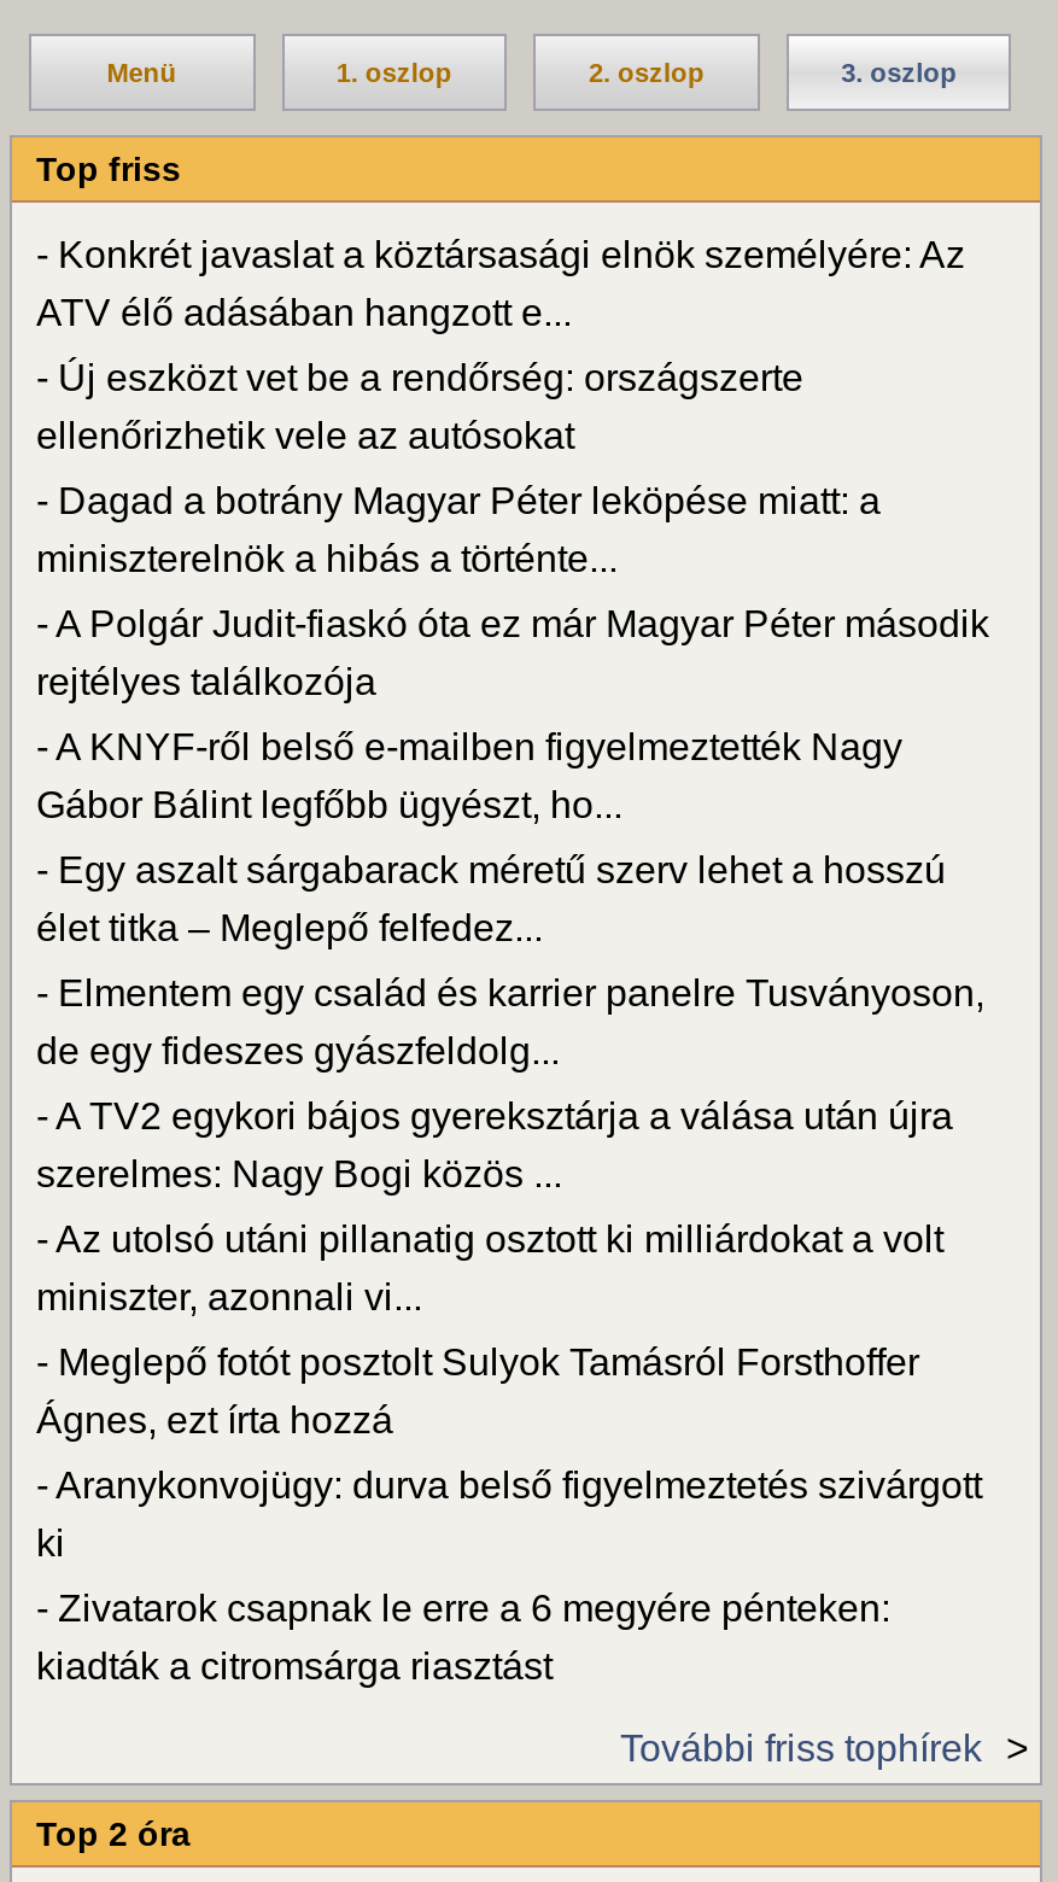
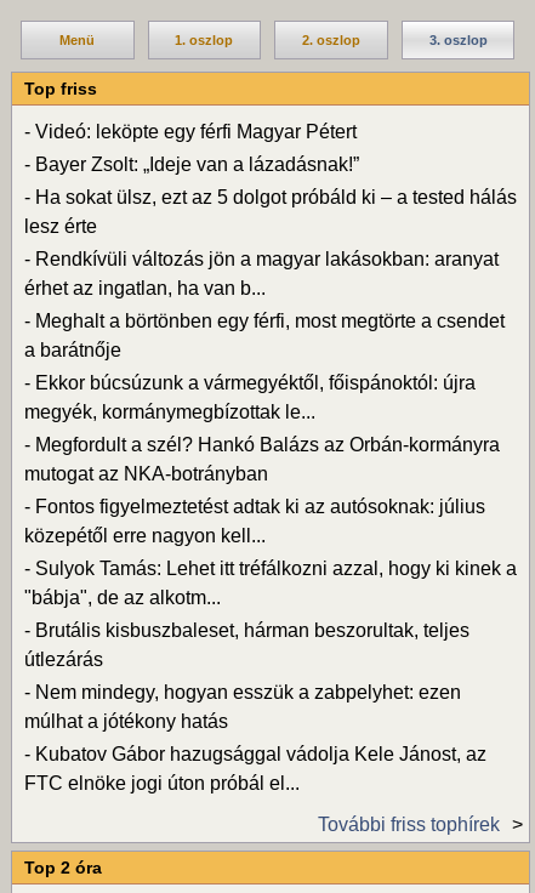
[36,234,965,333] - Konkrét javaslat a köztársasági elnök személyére: Az | ATV élő adásában hangzott e... -> [24,121,357,142] - Videó: leköpte egy férfi Magyar Pétert
[36,357,803,456] - Új eszközt vet be a rendőrség: országszerte | ellenőrizhetik vele az autósokat -> [24,154,359,175] - Bayer Zsolt: „Ideje van a lázadásnak!”
[36,480,881,579] - Dagad a botrány Magyar Péter leköpése miatt: a | miniszterelnök a hibás a történte... -> [24,187,517,237] - Ha sokat ülsz, ezt az 5 dolgot próbáld ki – a tested hálás | lesz érte
[36,603,989,702] - A Polgár Judit-fiaskó óta ez már Magyar Péter második | rejtélyes találkozója -> [24,249,499,298] - Rendkívüli változás jön a magyar lakásokban: aranyat | érhet az ingatlan, ha van b...
[36,726,902,825] - A KNYF-ről belső e-mailben figyelmeztették Nagy | Gábor Bálint legfőbb ügyészt, ho... -> [24,311,505,360] - Meghalt a börtönben egy férfi, most megtörte a csendet | a barátnője
[36,849,946,948] - Egy aszalt sárgabarack méretű szerv lehet a hosszú | élet titka – Meglepő felfedez... -> [24,372,476,422] - Ekkor búcsúzunk a vármegyéktől, főispánoktól: újra | megyék, kormánymegbízottak le...
[36,972,984,1071] - Elmentem egy család és karrier panelre Tusványoson, | de egy fideszes gyászfeldolg... -> [24,434,500,484] - Megfordult a szél? Hankó Balázs az Orbán-kormányra | mutogat az NKA-botrányban
[36,1095,953,1194] - A TV2 egykori bájos gyereksztárja a válása után újra | szerelmes: Nagy Bogi közös ... -> [24,496,485,546] - Fontos figyelmeztetést adtak ki az autósoknak: július | közepétől erre nagyon kell...
[36,1218,943,1317] - Az utolsó utáni pillanatig osztott ki milliárdokat a volt | miniszter, azonnali vi... -> [24,558,517,608] - Sulyok Tamás: Lehet itt tréfálkozni azzal, hogy ki kinek a | "bábja", de az alkotm...
[36,1342,919,1440] - Meglepő fotót posztolt Sulyok Tamásról Forsthoffer | Ágnes, ezt írta hozzá -> [24,620,469,670] - Brutális kisbuszbaleset, hárman beszorultak, teljes | útlezárás
[36,1465,982,1564] - Aranykonvojügy: durva belső figyelmeztetés szivárgott | ki -> [24,682,461,732] - Nem mindegy, hogyan esszük a zabpelyhet: ezen | múlhat a jótékony hatás
[36,1588,890,1687] - Zivatarok csapnak le erre a 6 megyére pénteken: | kiadták a citromsárga riasztást -> [24,744,486,794] - Kubatov Gábor hazugsággal vádolja Kele Jánost, az | FTC elnöke jogi úton próbál el...

